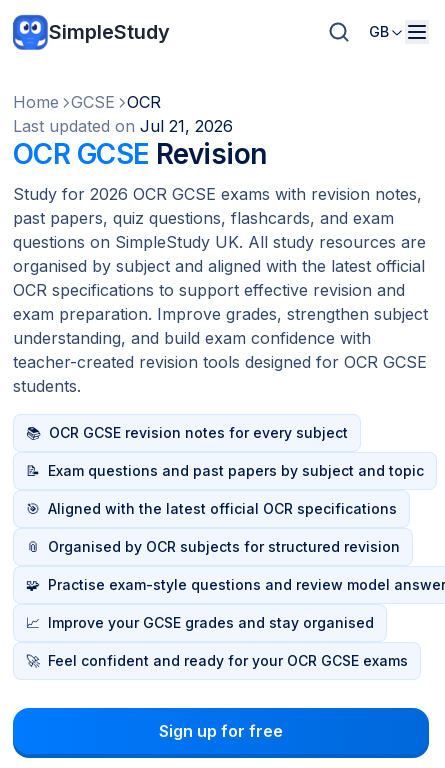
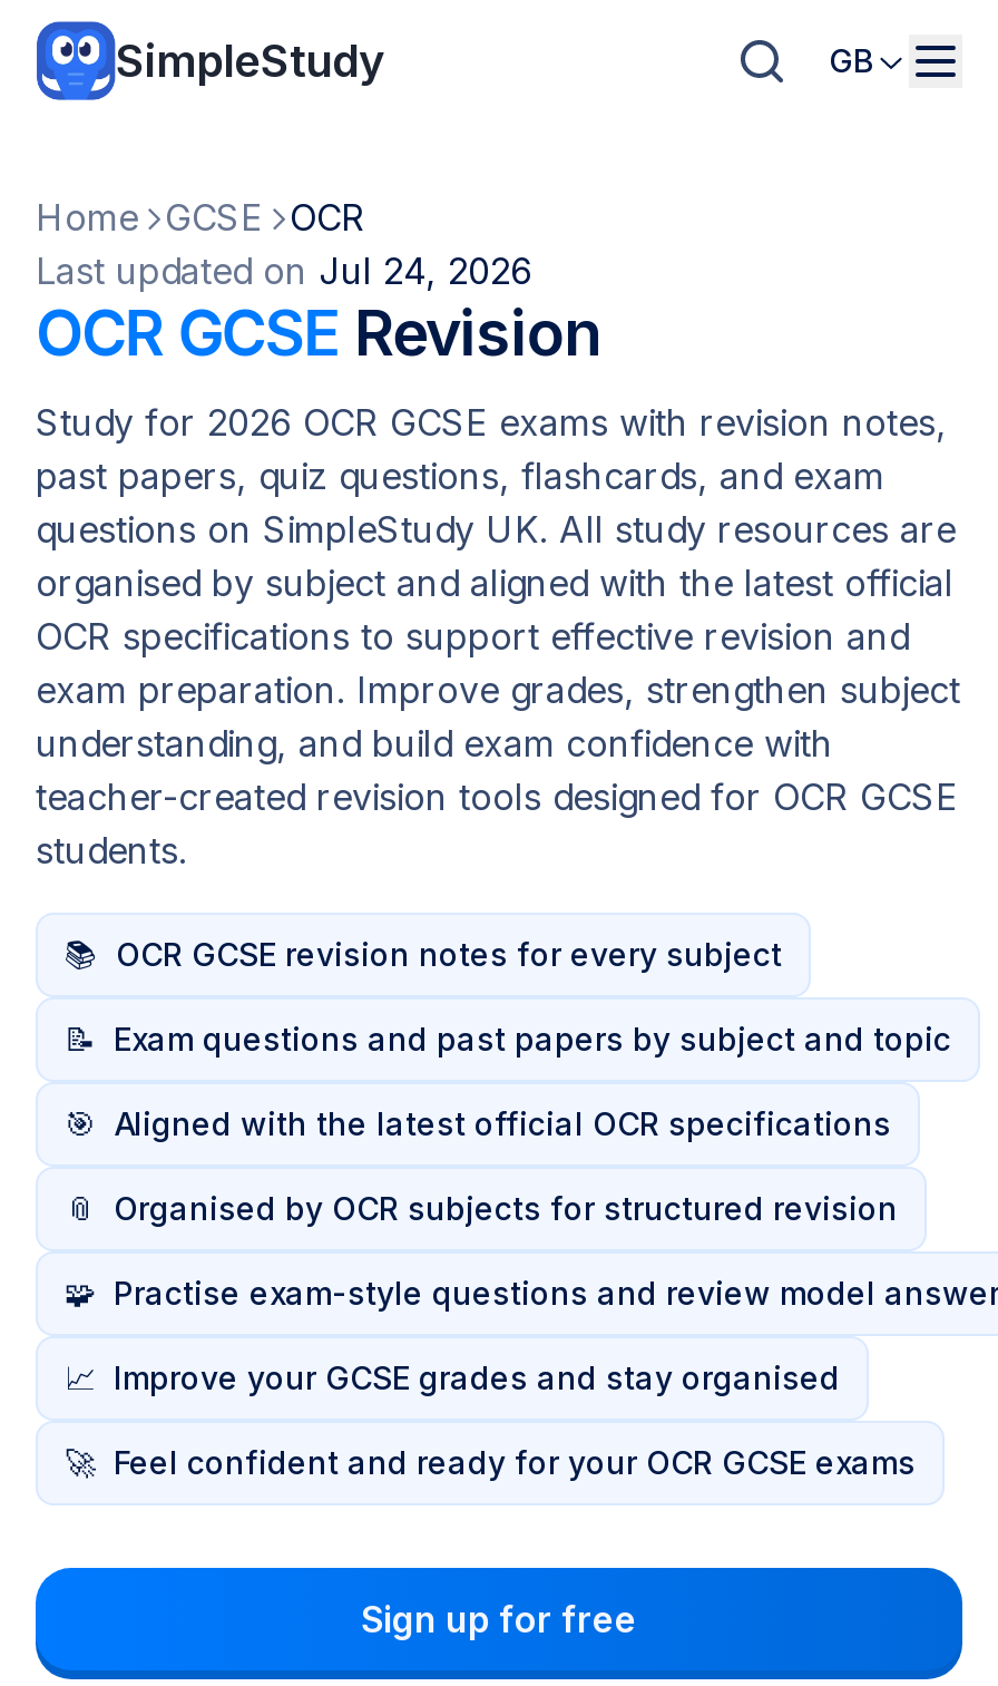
[13,116,233,136] Last updated on Jul 21, 2026 -> [36,248,532,293] Last updated on Jul 24, 2026

